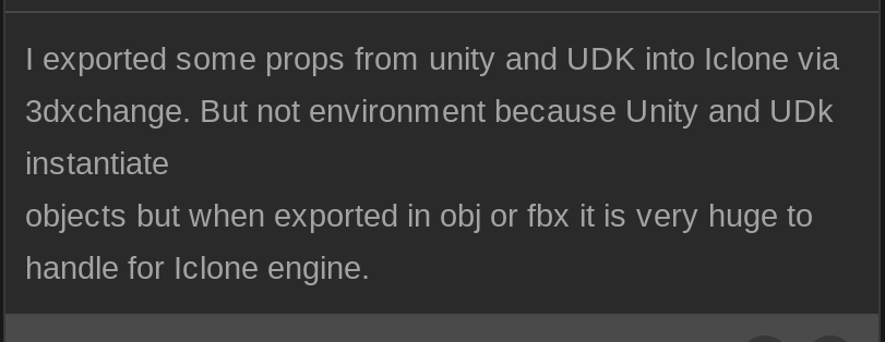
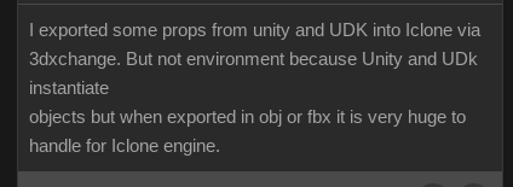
[25,146,169,181] instantiat -> [29,78,109,98] instantiate

